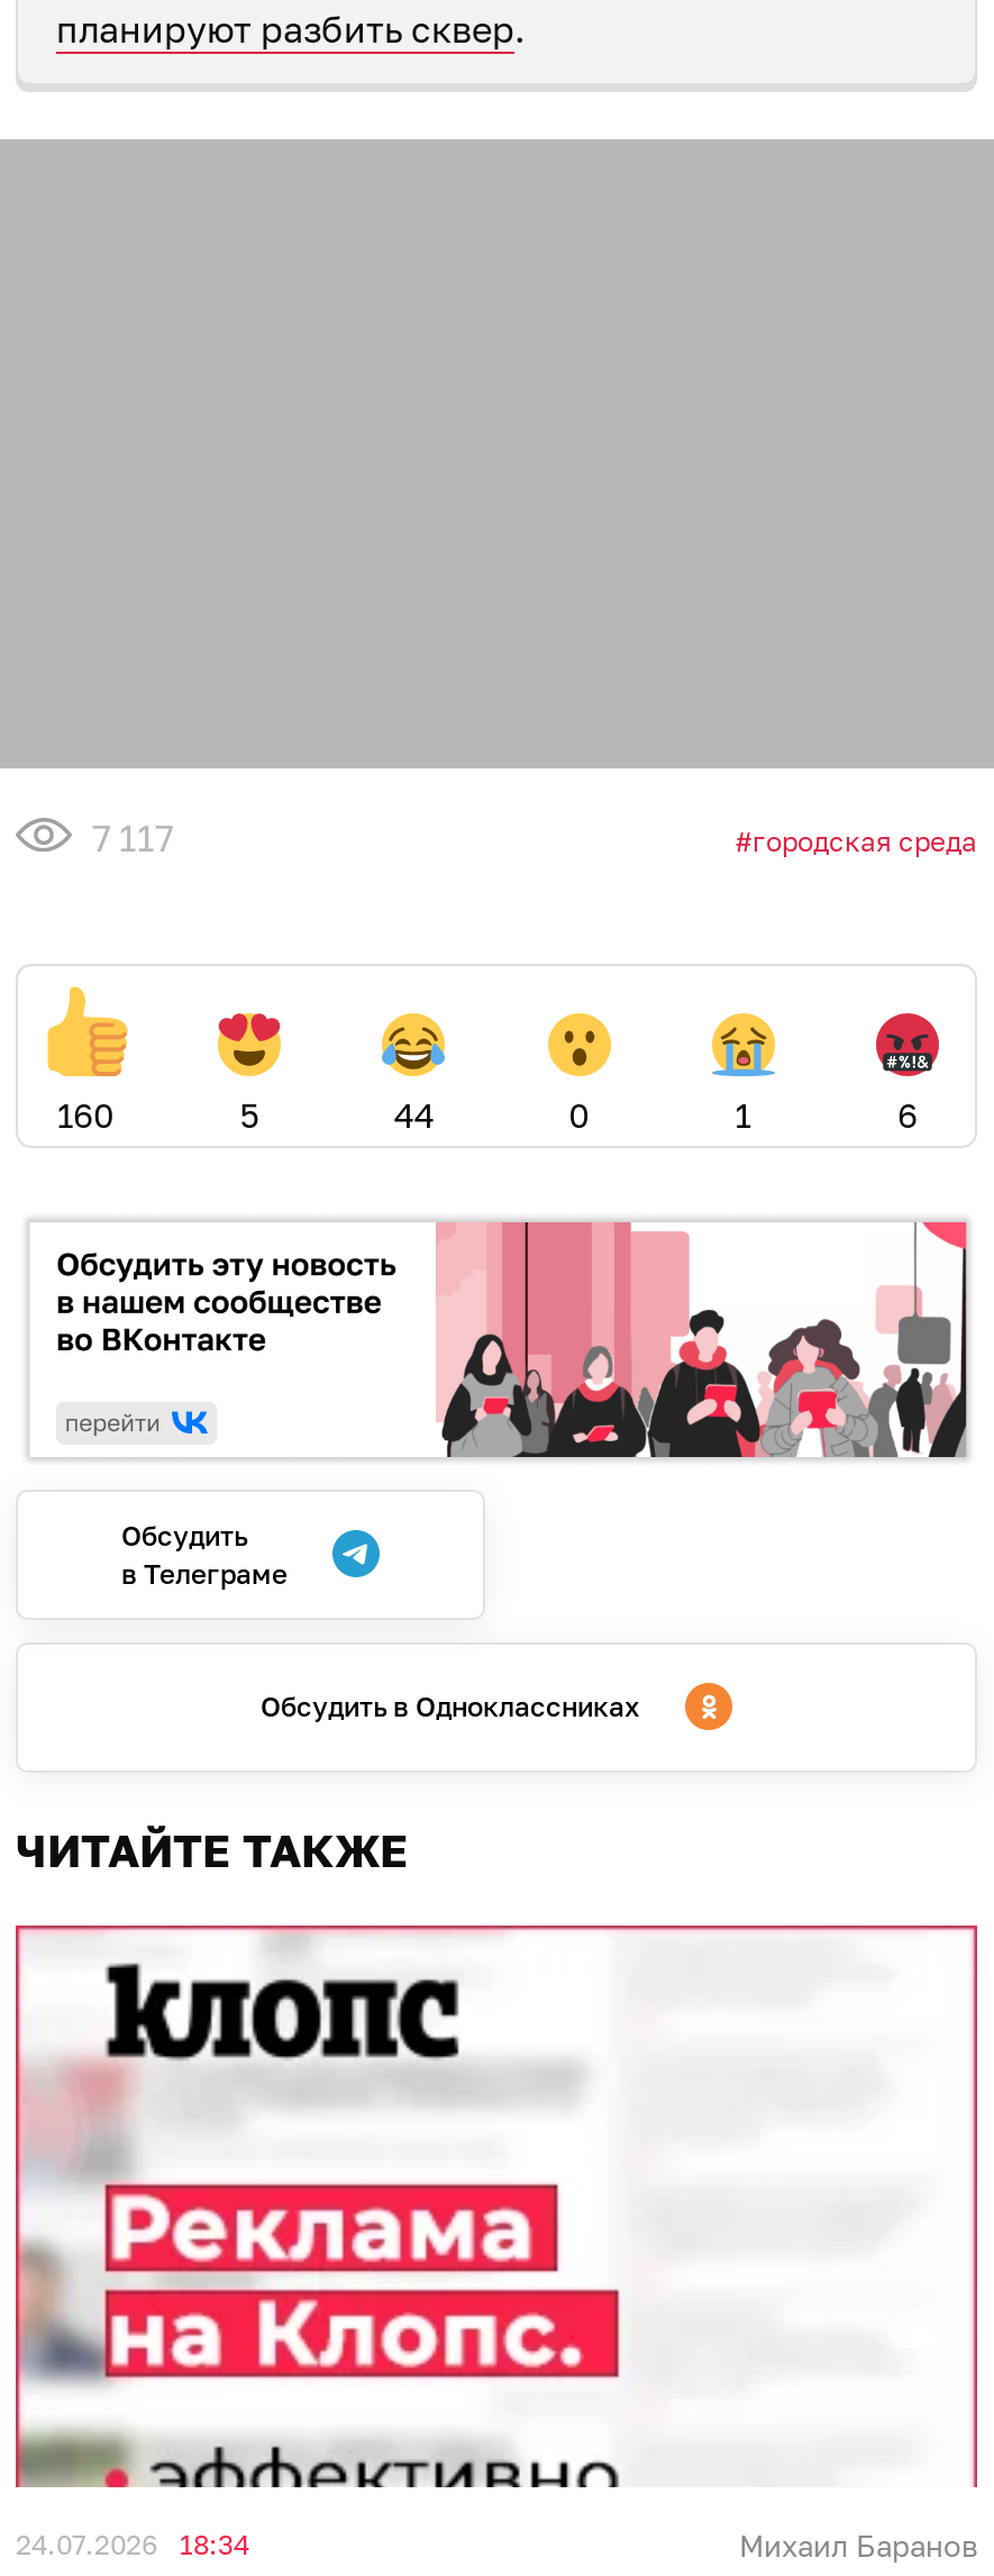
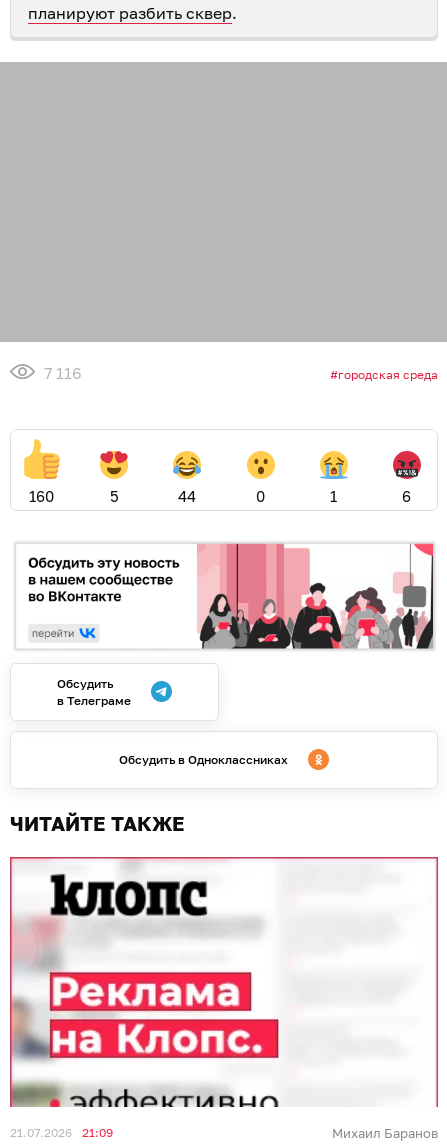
[83,816,173,861] 7 117 -> [40,363,82,383] 7 116
[16,2527,157,2561] 24.07.2026 -> [10,1125,72,1140] 21.07.2026
[180,2527,249,2561] 18:34 -> [82,1125,113,1140] 21:09

